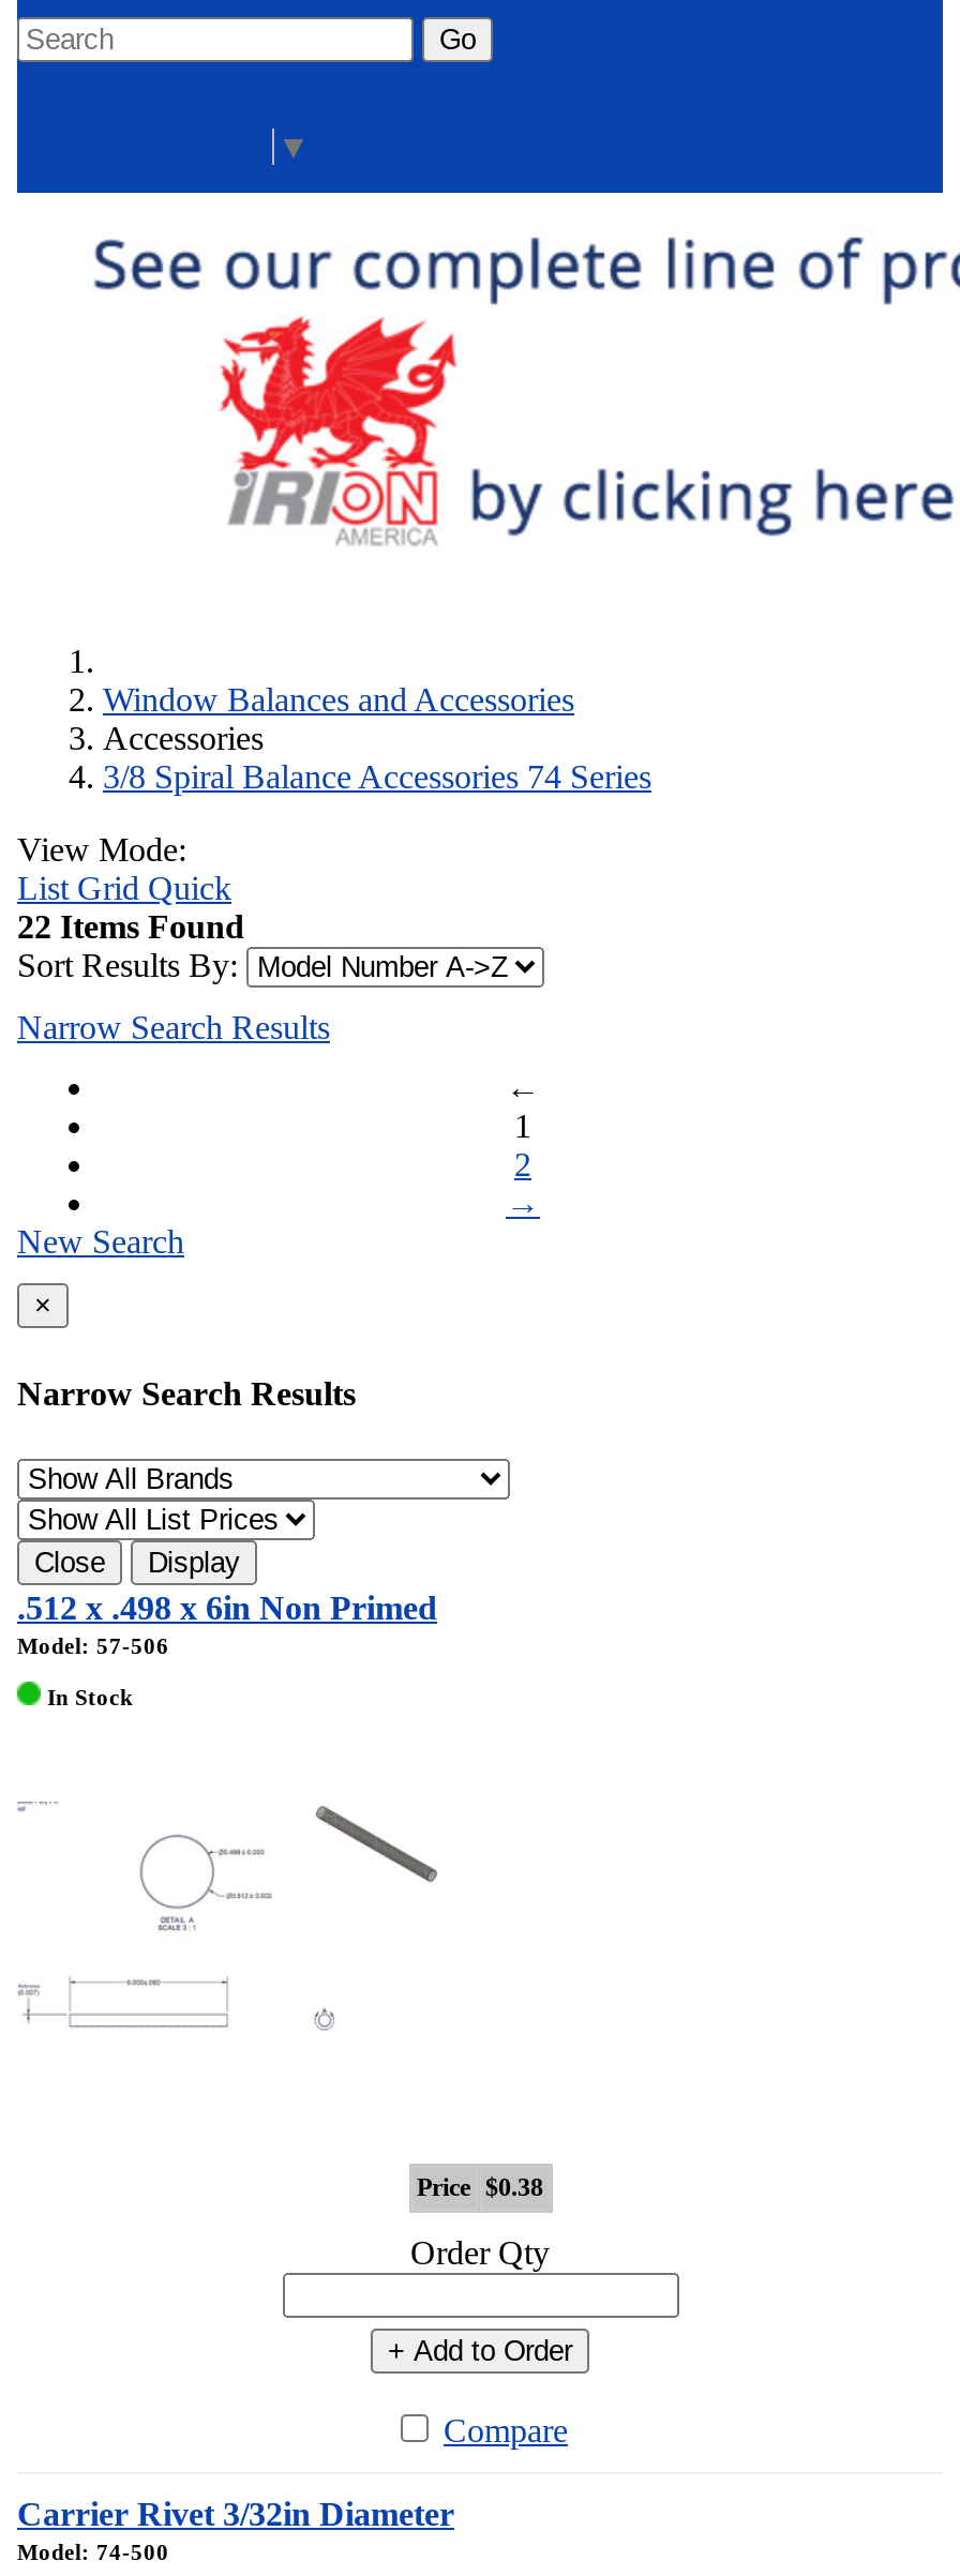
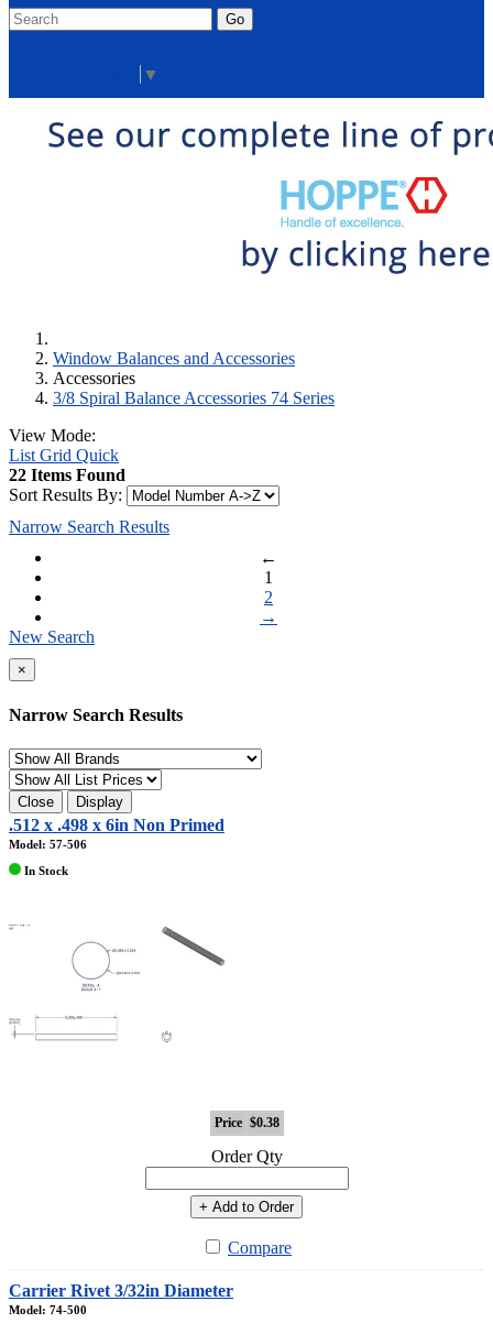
none -> [281,176,448,228] [image]
[219,315,459,546] [image] -> none

